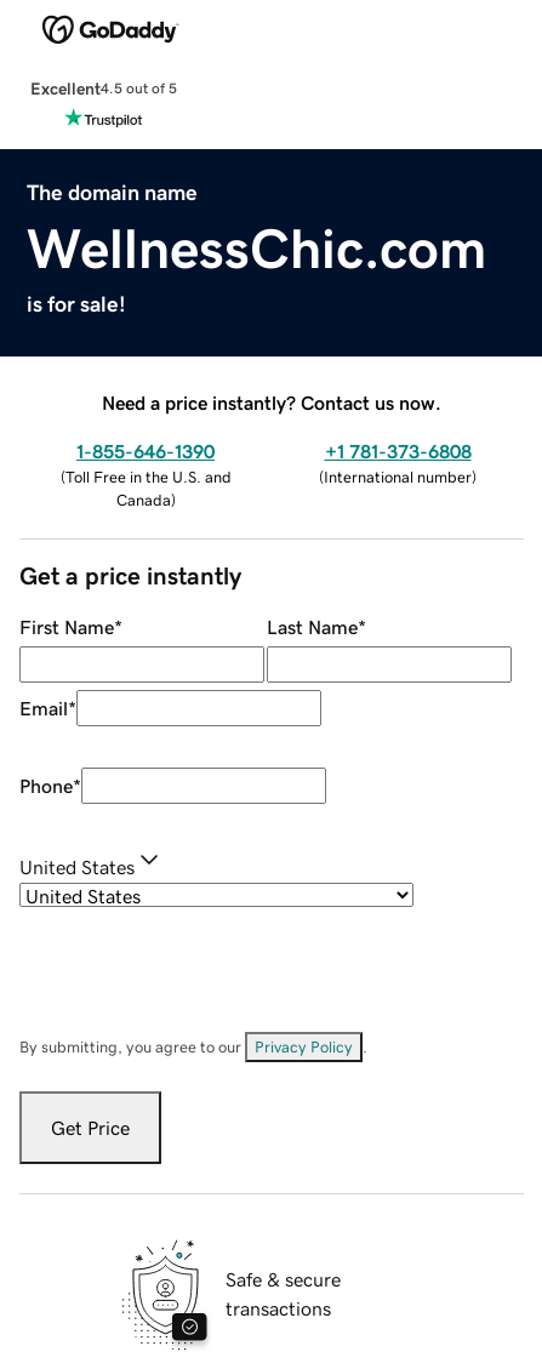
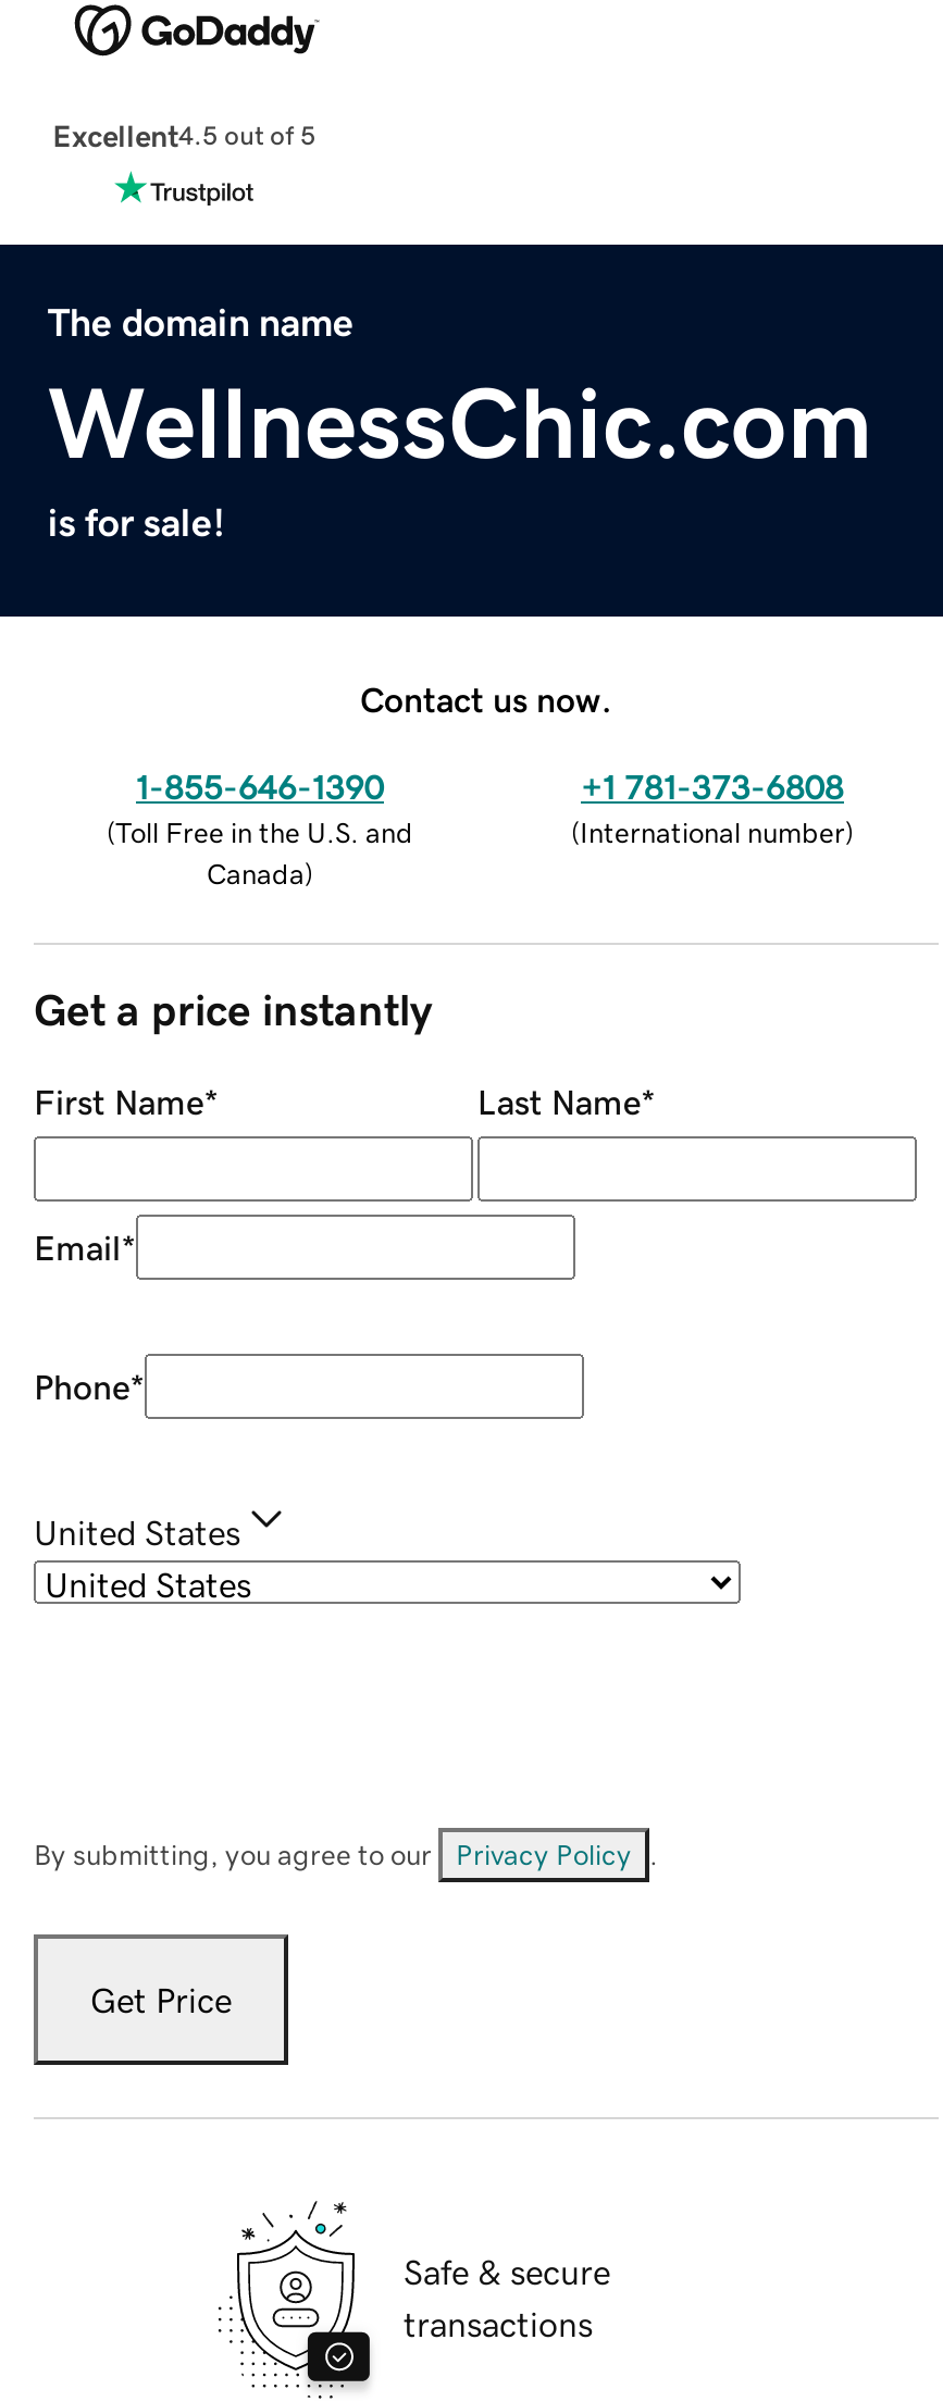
[102,392,441,412] Need a price instantly? Contact us now. -> [360,681,612,716] Contact us now.

